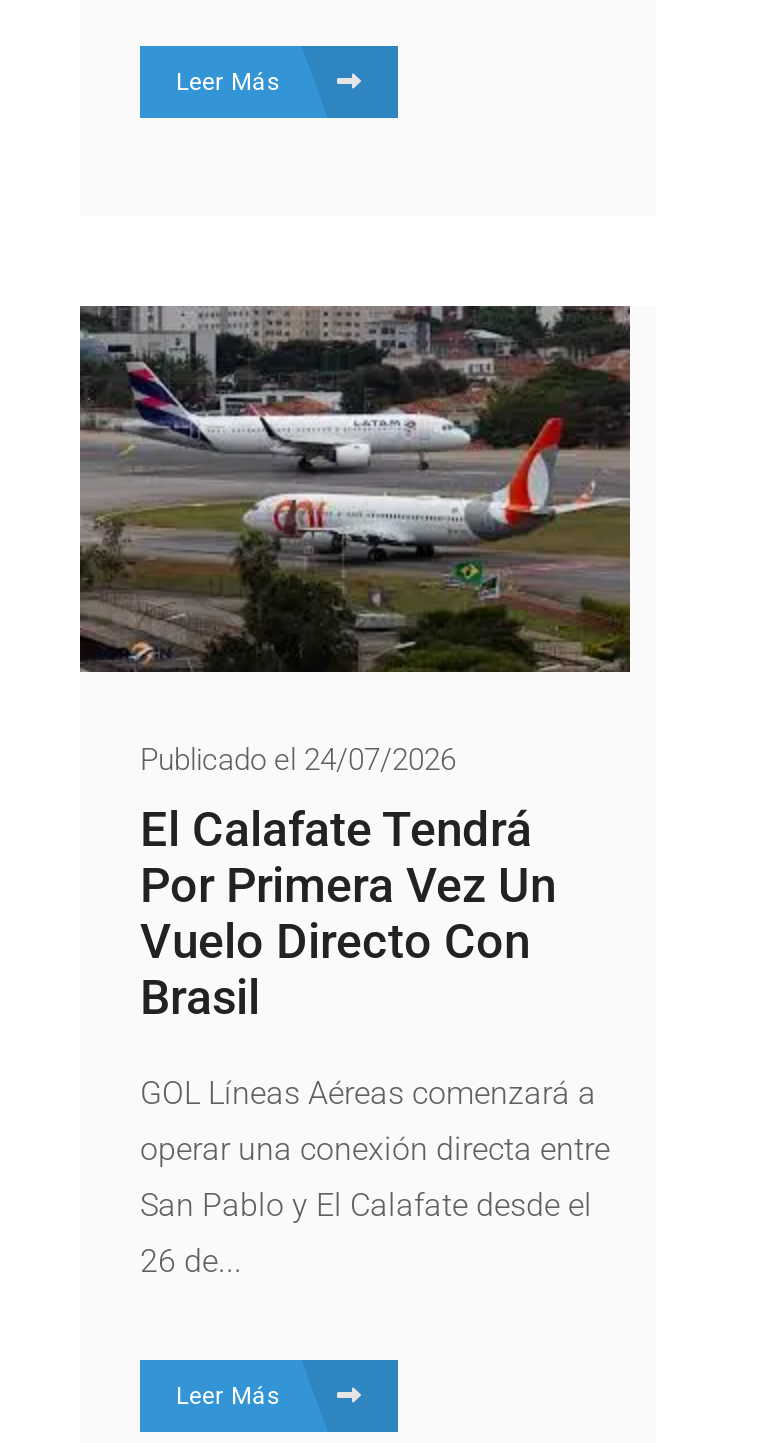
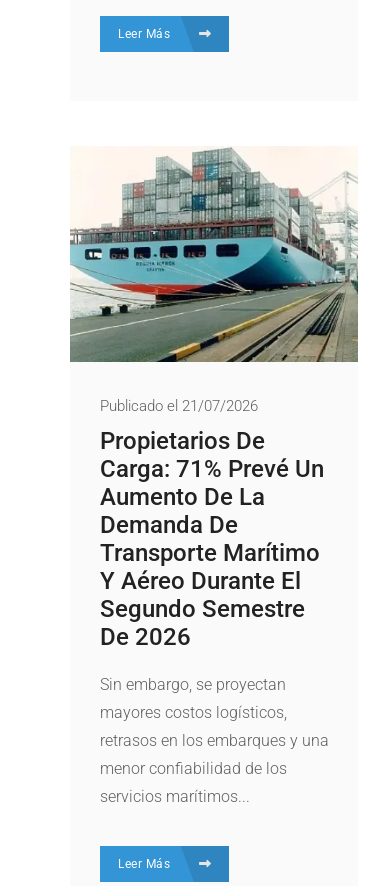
[78,303,642,1279] [image] | Publicado el 24/07/2026 | El Calafate Tendrá | Por Primera Vez Un | Vuelo Directo Con | Brasil | GOL Líneas Aéreas comenzará a | operar una conexión directa entre | San Pablo y El Calafate desde el | 26 de... -> [69,147,359,806] [image] | Publicado el 21/07/2026 | Propietarios De | Carga: 71% Prevé Un | Aumento De La | Demanda De | Transporte Marítimo | Y Aéreo Durante El | Segundo Semestre | De 2026 | Sin embargo, se proyectan | mayores costos logísticos, | retrasos en los embarques y una | menor confiabilidad de los | servicios marítimos...

